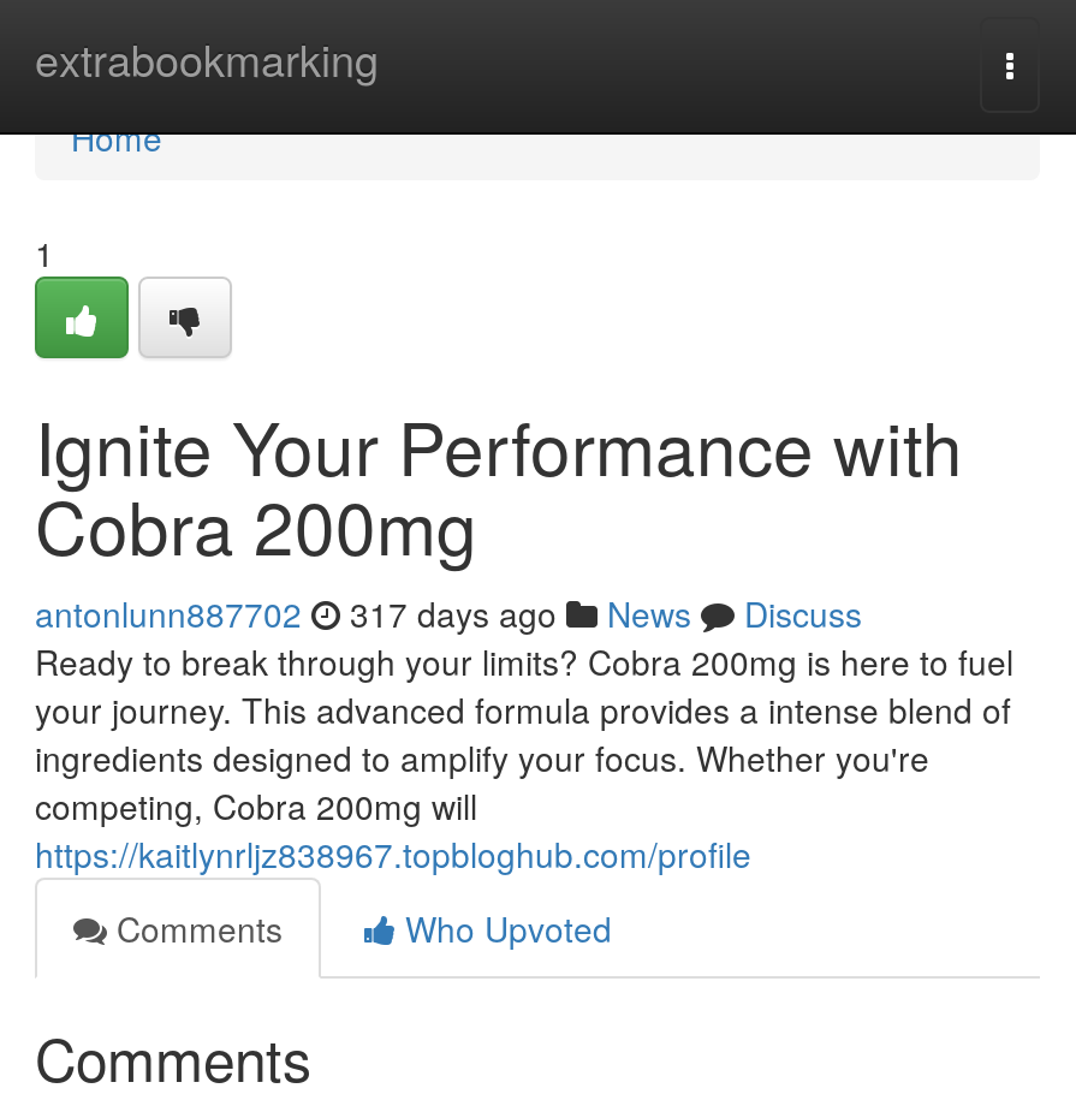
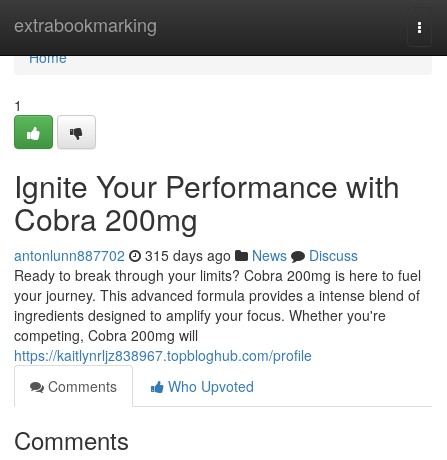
[35,589,862,637] antonlunn887702 317 days ago News Discuss -> [14,245,358,265] antonlunn887702 315 days ago News Discuss

